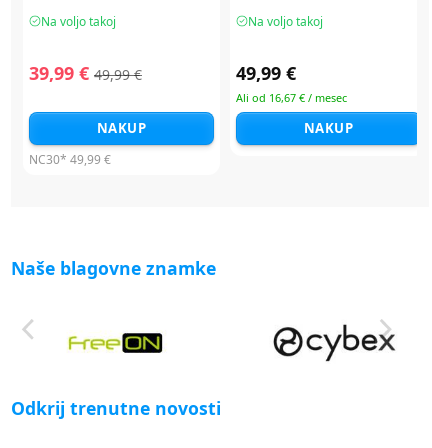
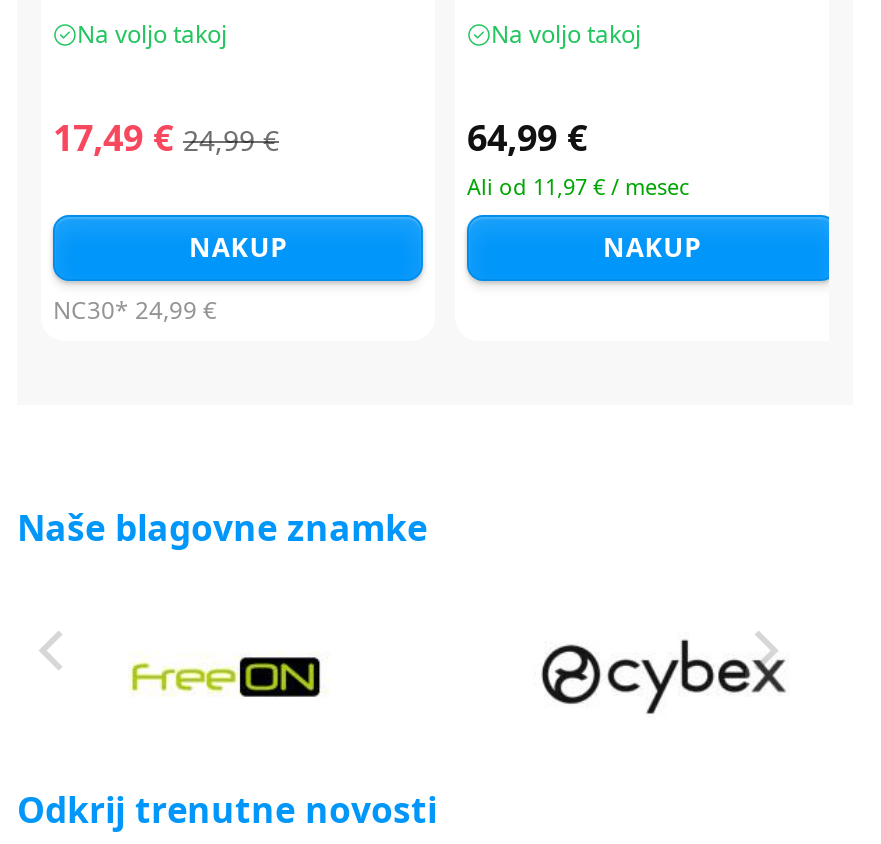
[29,61,142,85] 39,99 € 49,99 € -> [53,114,279,162] 17,49 € 24,99 €
[236,61,296,85] 49,99 € -> [467,114,587,162] 64,99 €
[236,90,347,105] Ali od 16,67 € / mesec -> [467,172,689,202] Ali od 11,97 € / mesec
[29,151,111,168] NC30* 49,99 € -> [53,294,217,328] NC30* 24,99 €

